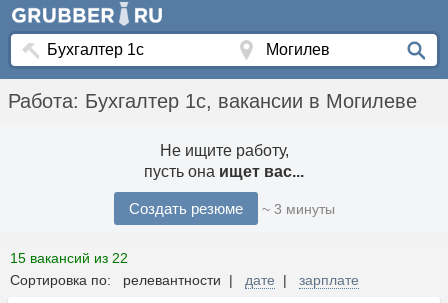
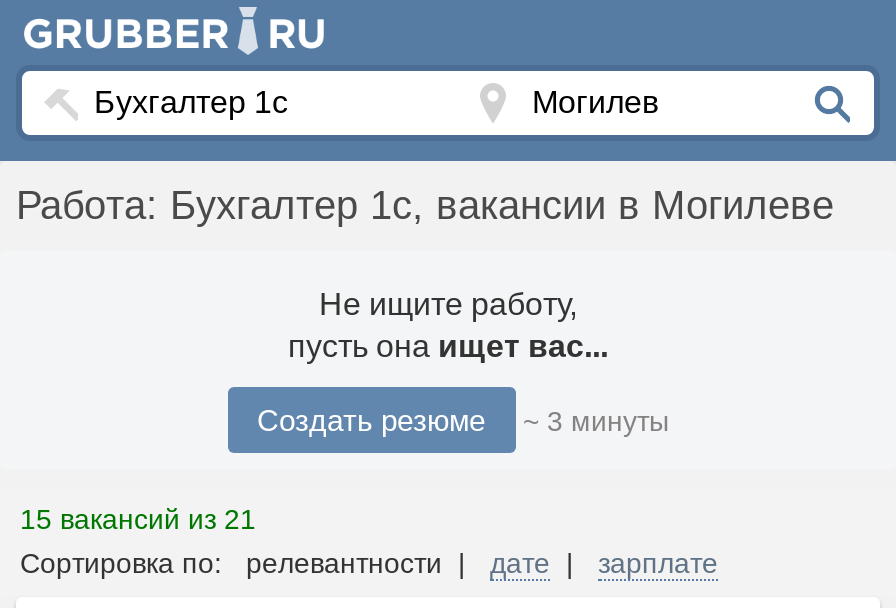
[10,250,128,266] 15 вакансий из 22 -> [20,503,256,535] 15 вакансий из 21

